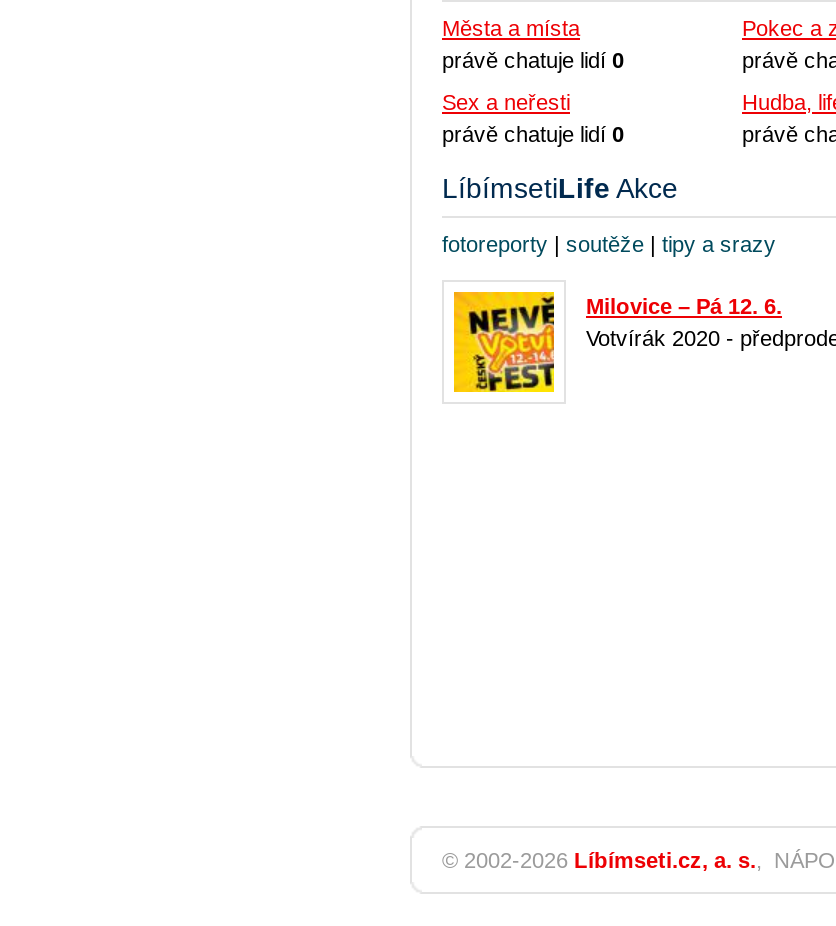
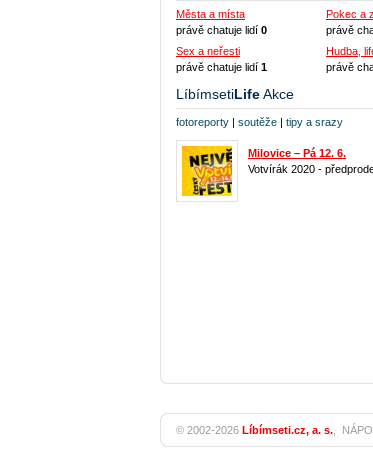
[442,122,624,146] právě chatuje lidí 0 -> [176,61,267,73] právě chatuje lidí 1

